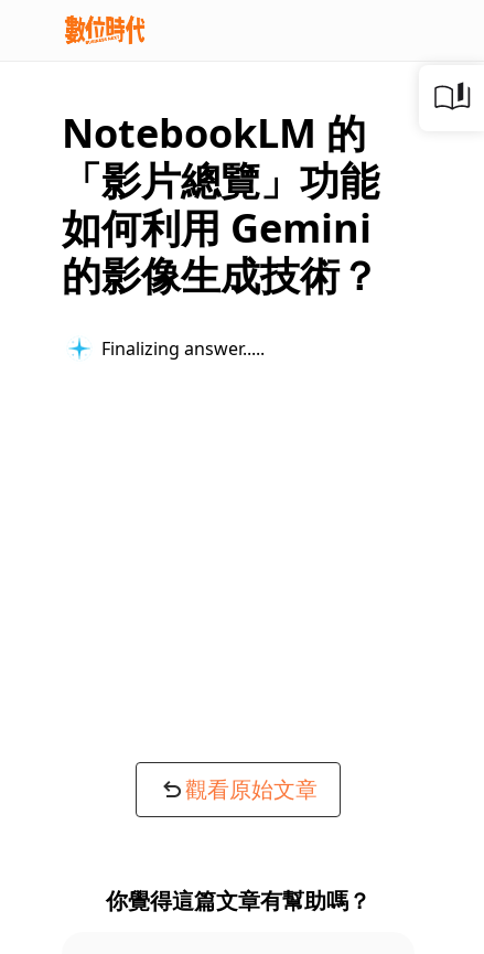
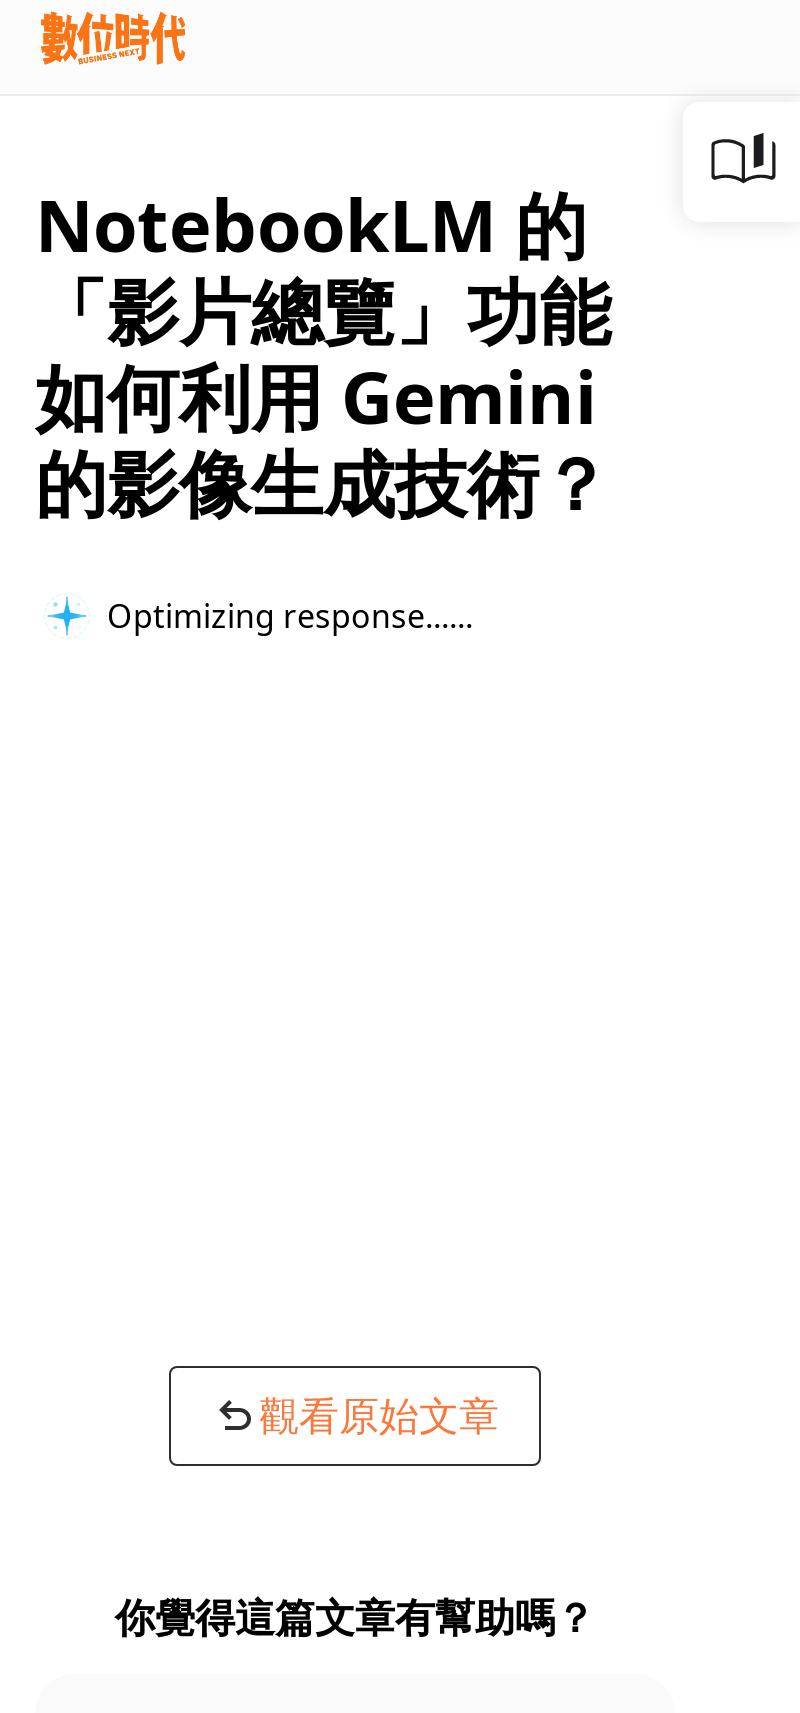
[101,336,256,360] Finalizing answer... -> [107,593,449,637] Optimizing response...

